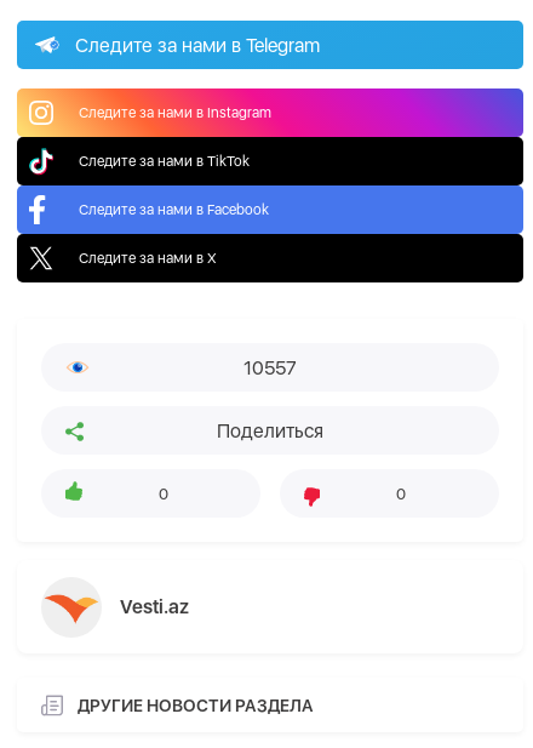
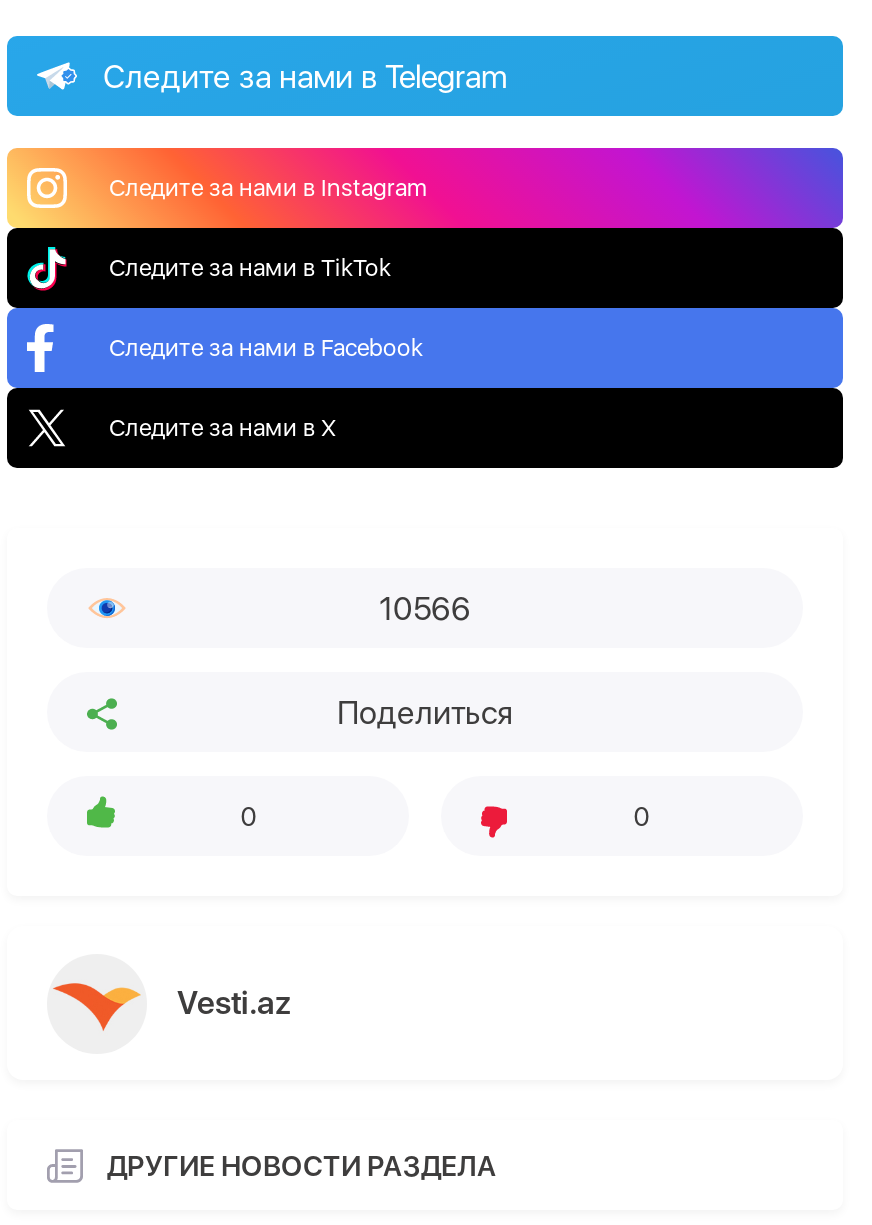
[243,356,297,379] 10557 -> [379,590,471,628] 10566

